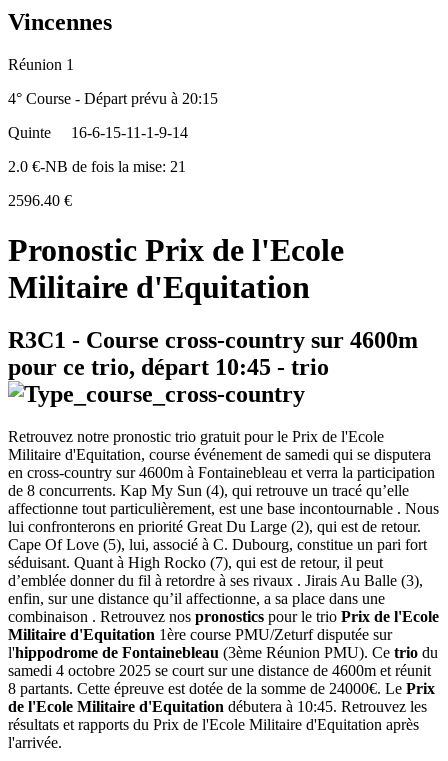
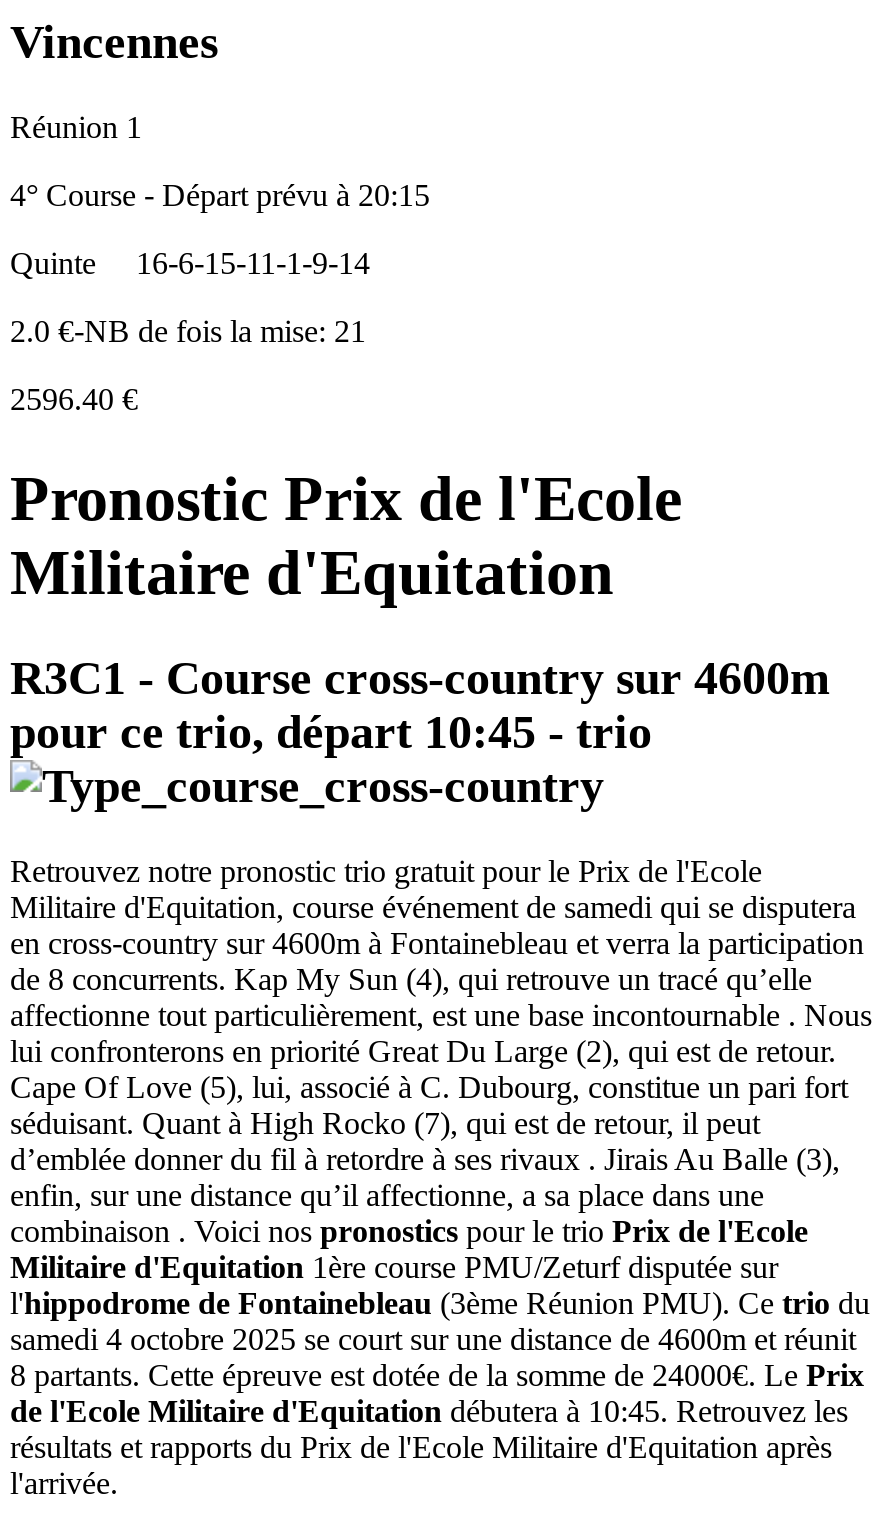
[8,608,439,625] combinaison . Retrouvez nospronostics pour le trio Prix de l'Ecole -> [10,1214,808,1248] combinaison . Voici nospronostics pour le trio Prix de l'Ecole

